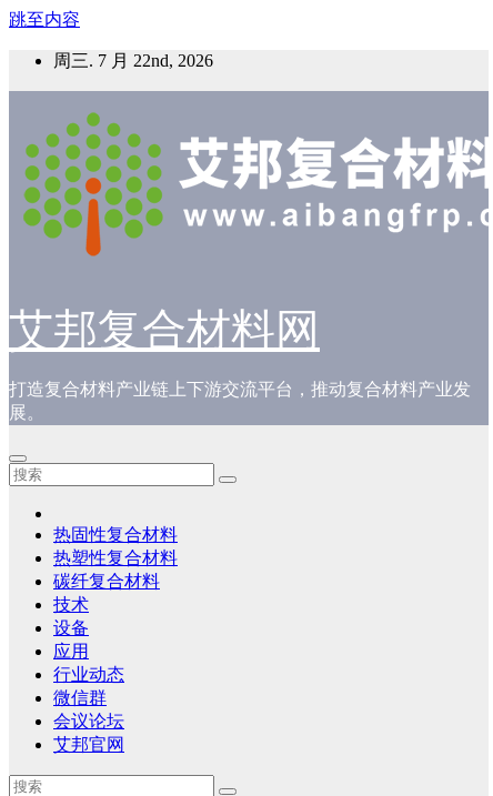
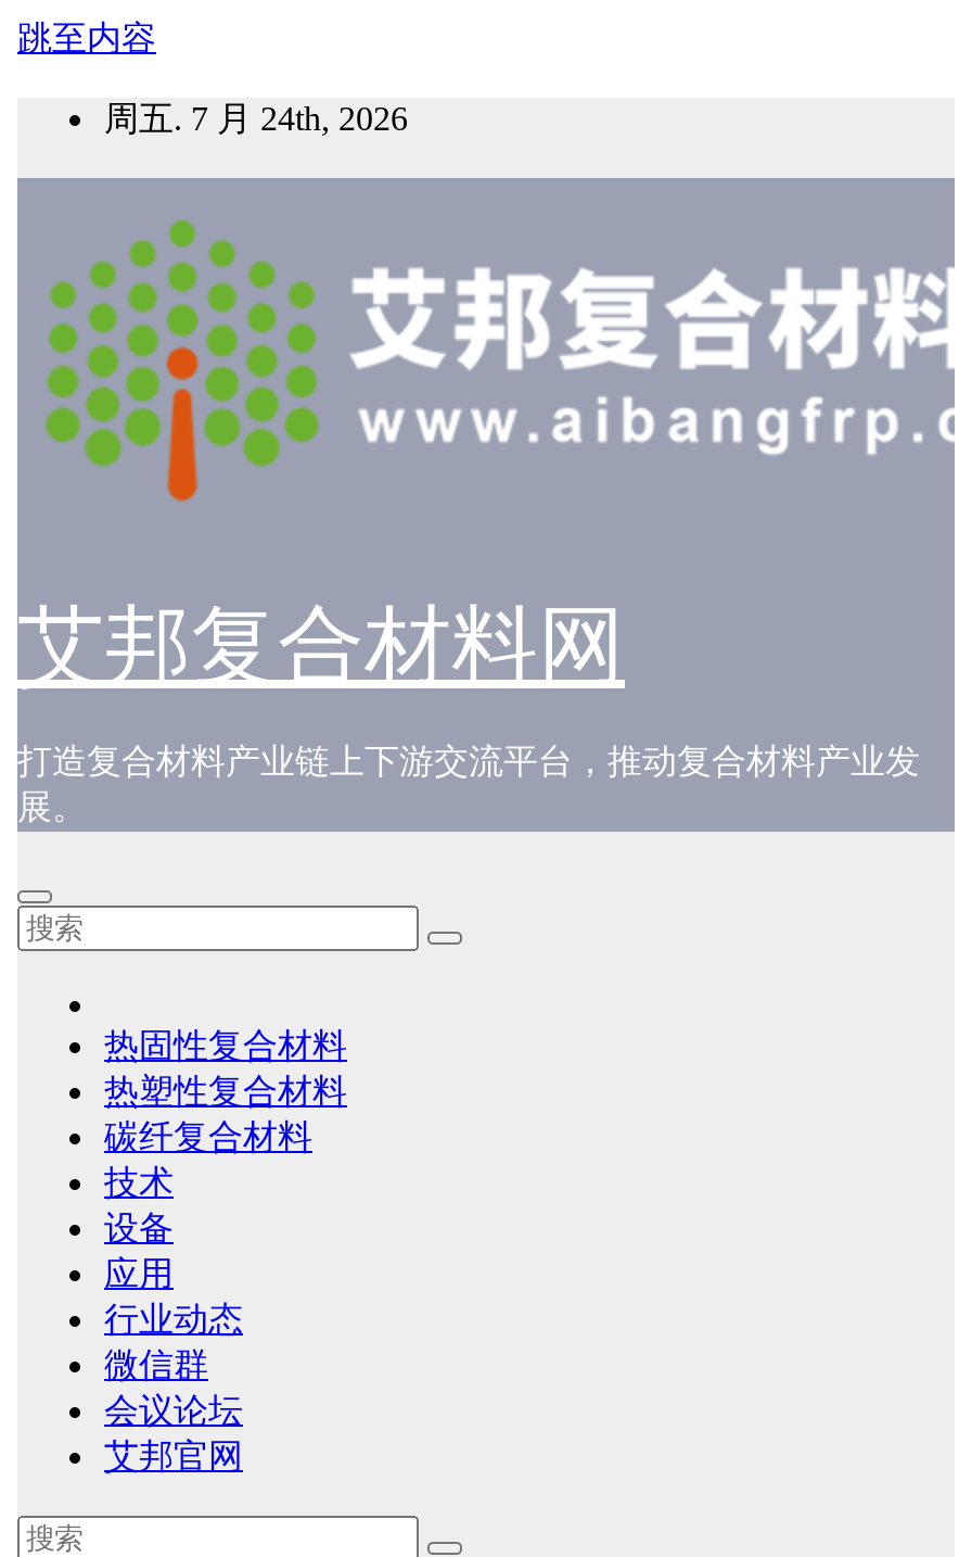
[53,51,213,70] 周三. 7 月 22nd, 2026 -> [104,100,408,137] 周五. 7 月 24th, 2026

